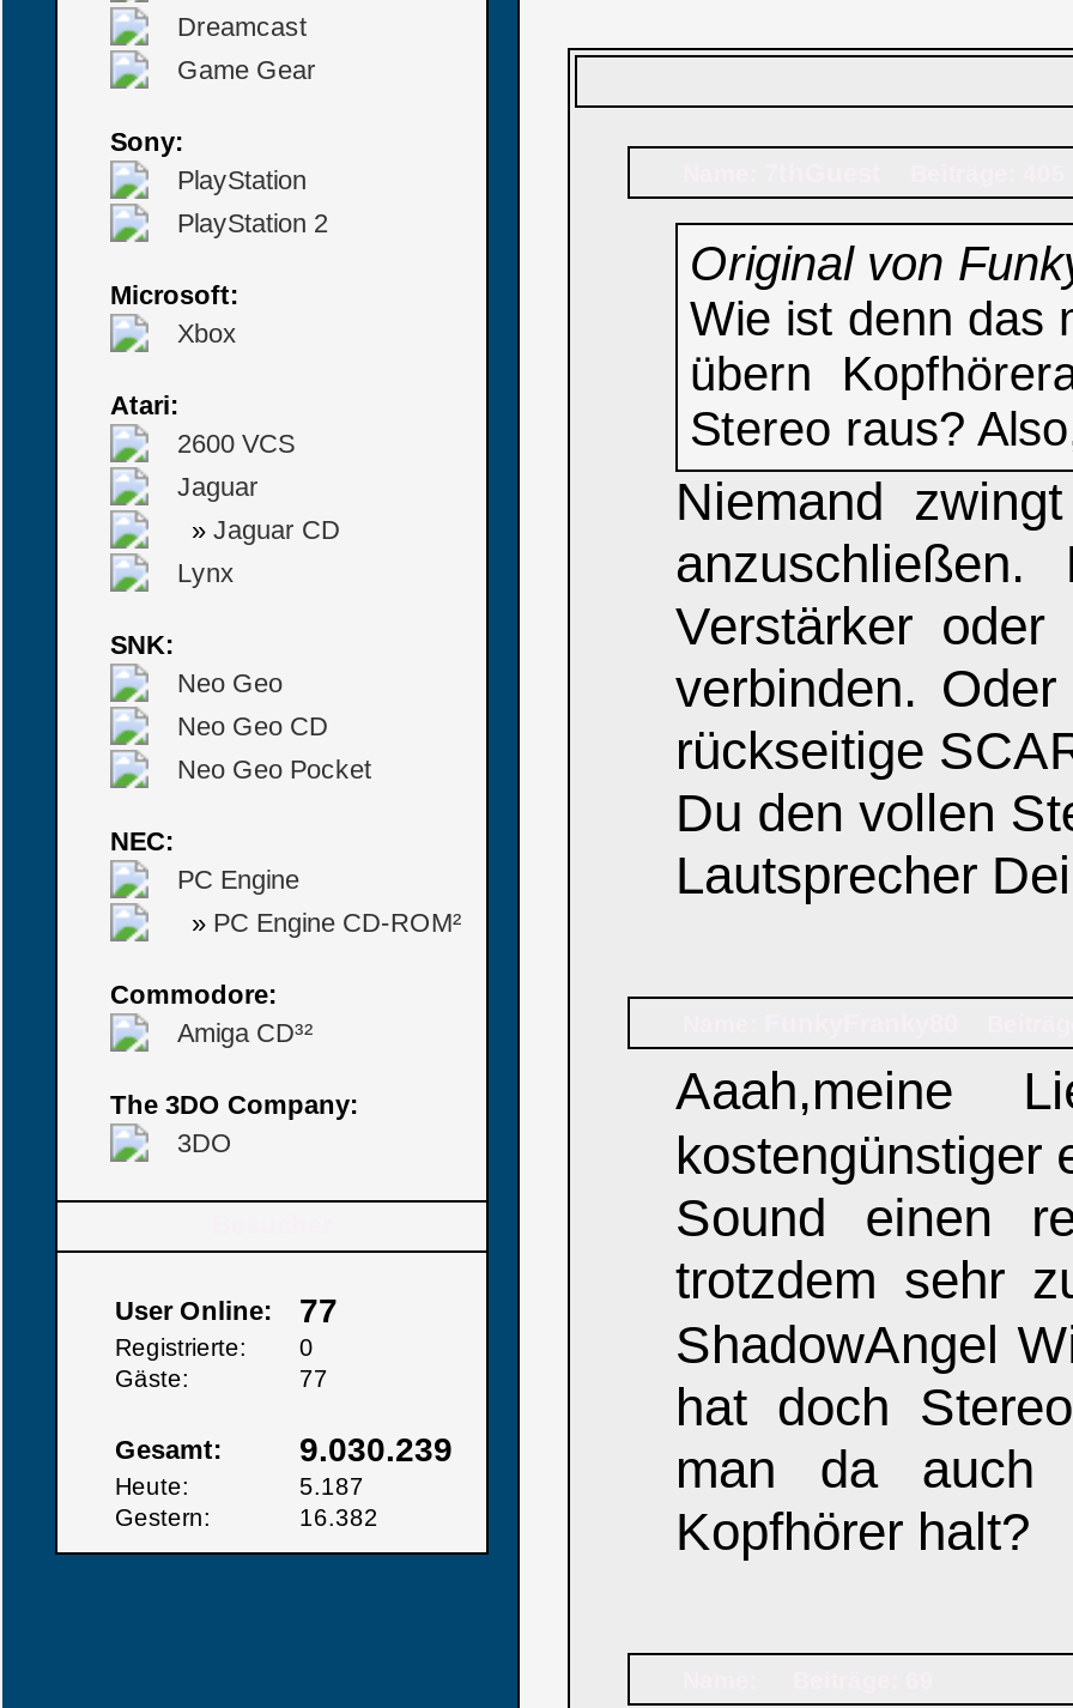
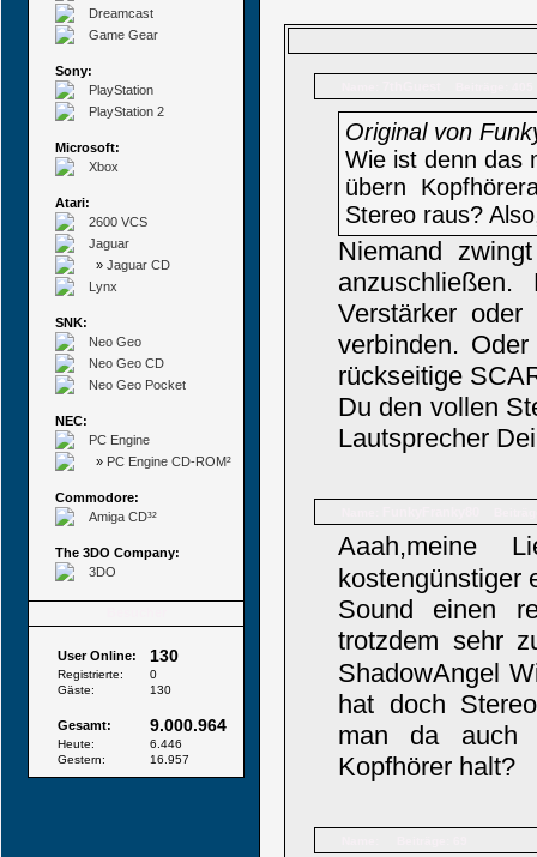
[115,1291,338,1330] User Online: 77 -> [58,646,179,665] User Online: 130
[299,1365,328,1392] 77 -> [150,683,171,696] 130
[299,1430,453,1468] 9.030.239 -> [150,716,227,735] 9.000.964
[299,1473,364,1500] 5.187 -> [150,737,182,750] 6.446
[299,1504,378,1531] 16.382 -> [150,753,189,766] 16.957

